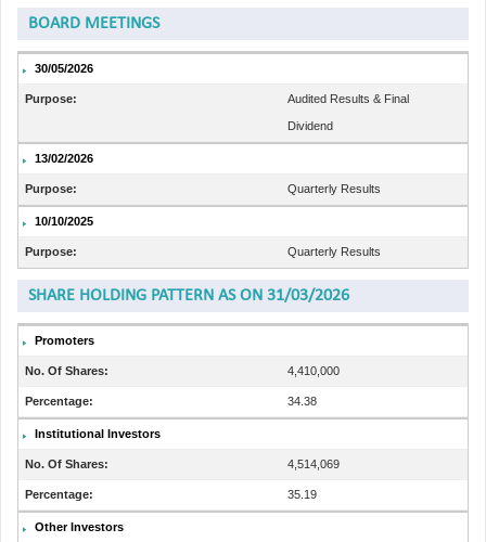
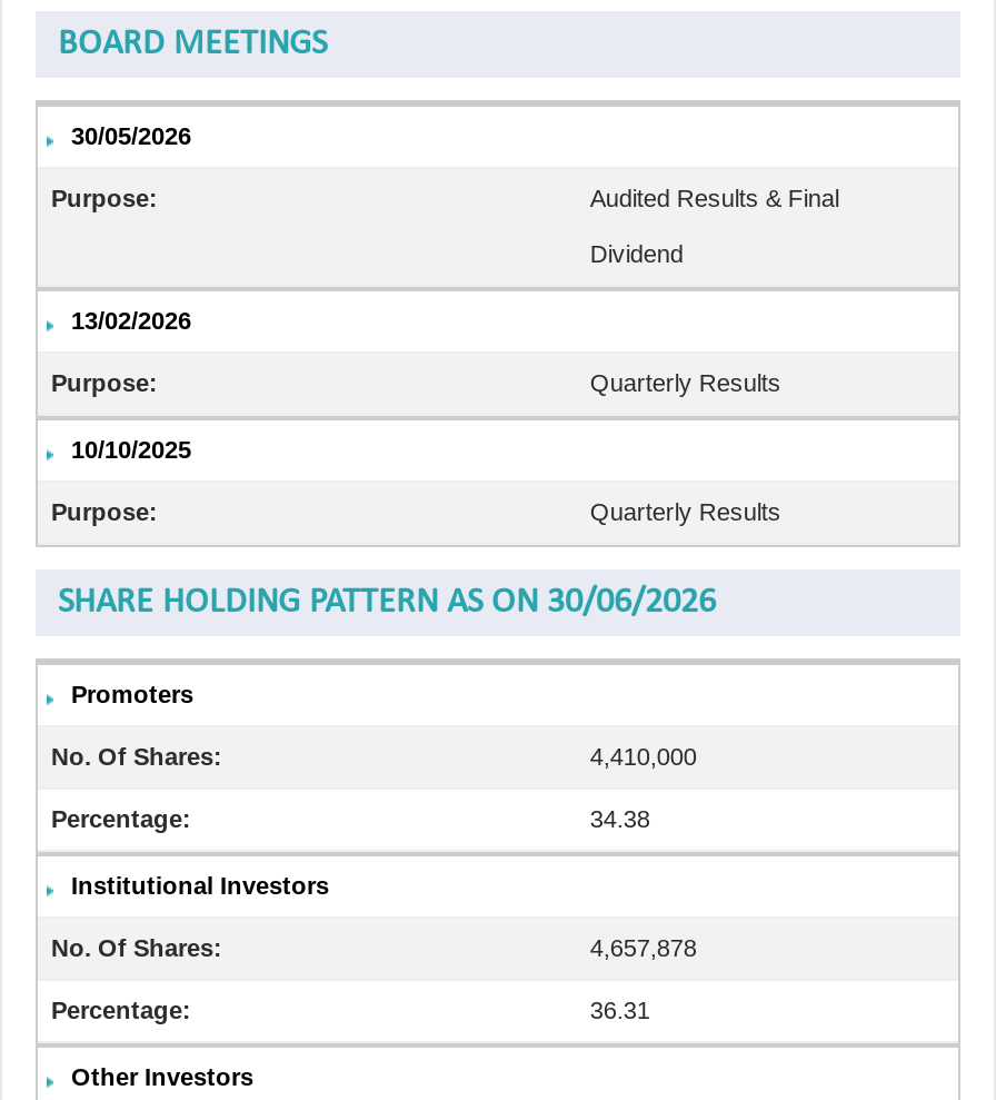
[28,287,349,305] SHARE HOLDING PATTERN AS ON 31/03/2026 -> [58,585,716,621] SHARE HOLDING PATTERN AS ON 30/06/2026
[288,457,340,470] 4,514,069 -> [590,934,697,961] 4,657,878
[288,488,317,501] 35.19 -> [590,997,650,1023] 36.31

